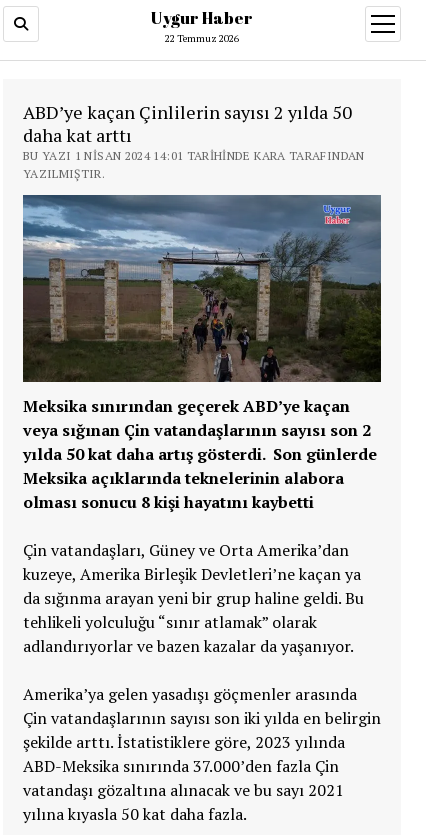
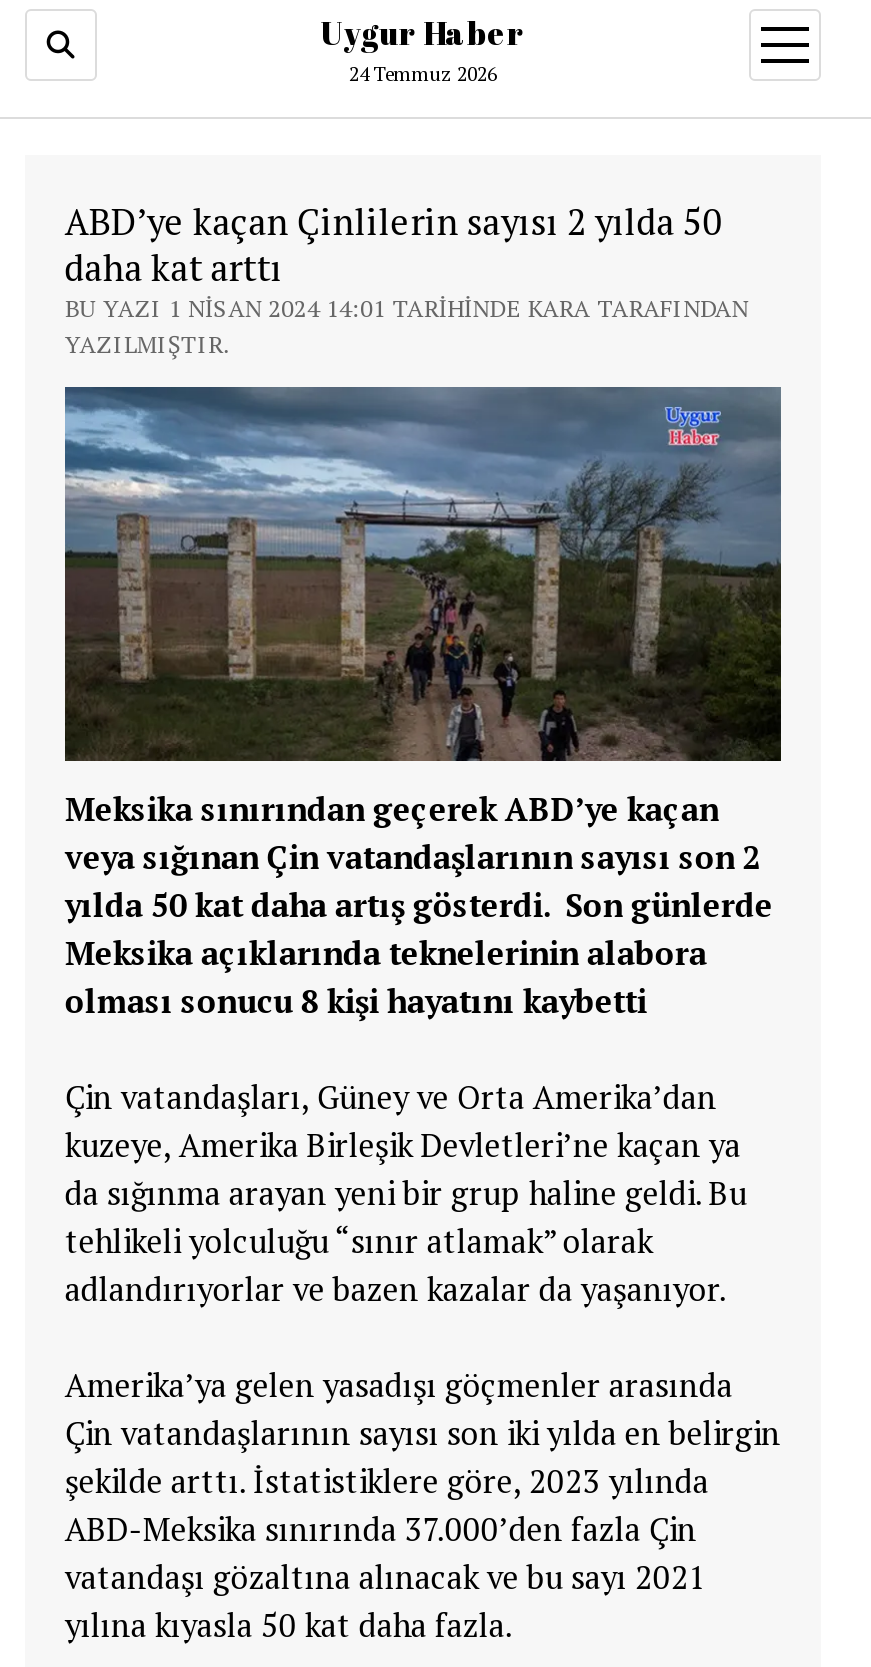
[165,32,239,45] 22 Temmuz 2026 -> [349,61,497,87] 24 Temmuz 2026

